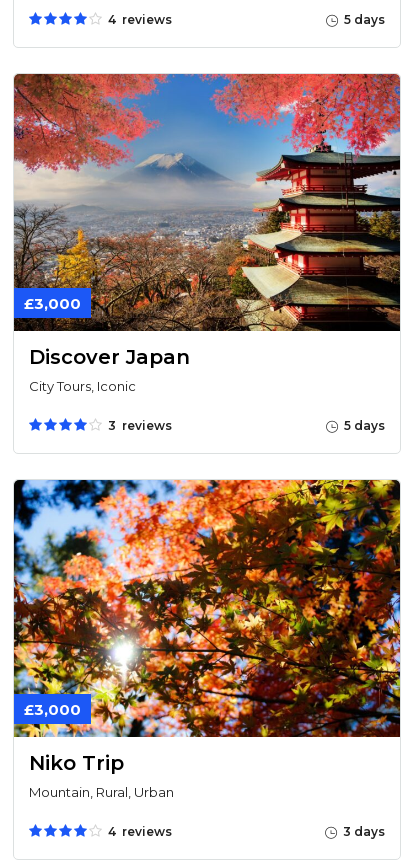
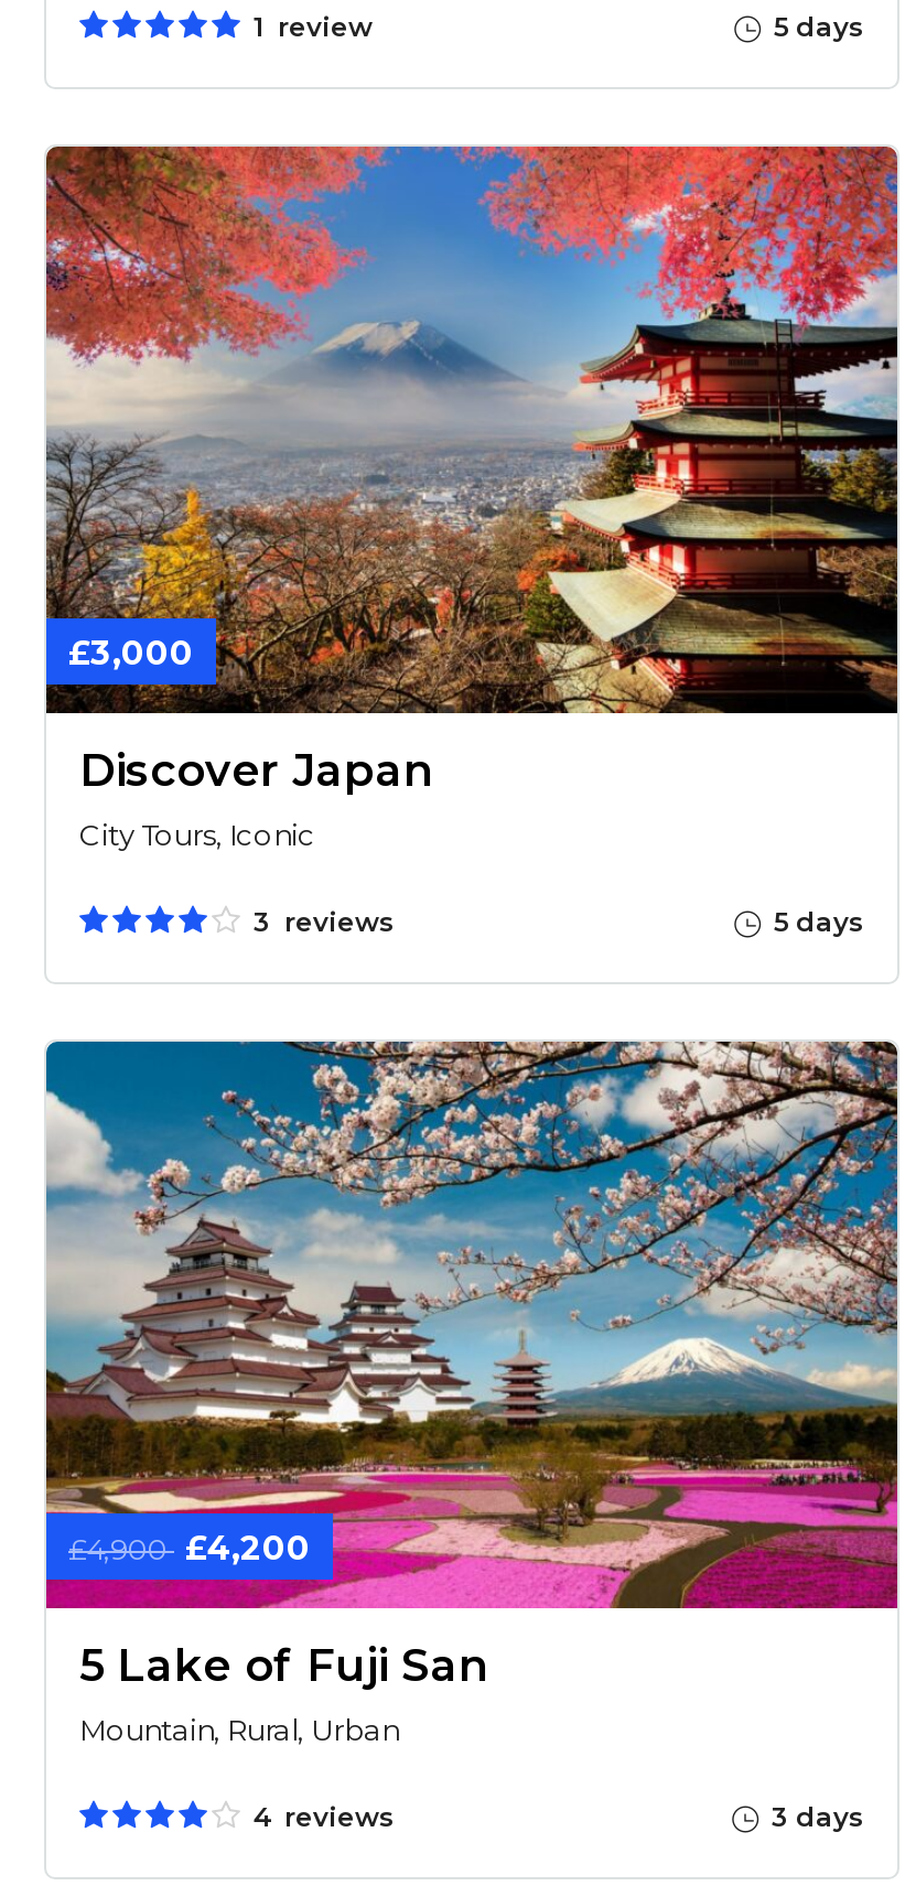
[108,12,172,27] 4 reviews -> [254,10,373,43] 1 review
[13,479,401,738] [image] | £3,000 -> [44,1039,899,1610] [image] | £4,900 £4,200
[29,751,124,775] Niko Trip -> [79,1639,489,1692] 5 Lake of Fuji San

